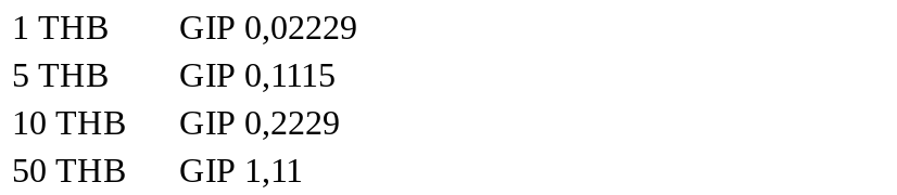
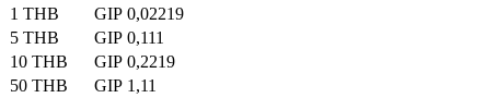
[12,9,357,46] 1 THB GIP 0,02229 -> [10,5,184,23] 1 THB GIP 0,02219
[12,57,336,94] 5 THB GIP 0,1115 -> [10,29,164,47] 5 THB GIP 0,111
[12,104,340,141] 10 THB GIP 0,2229 -> [10,52,175,71] 10 THB GIP 0,2219

